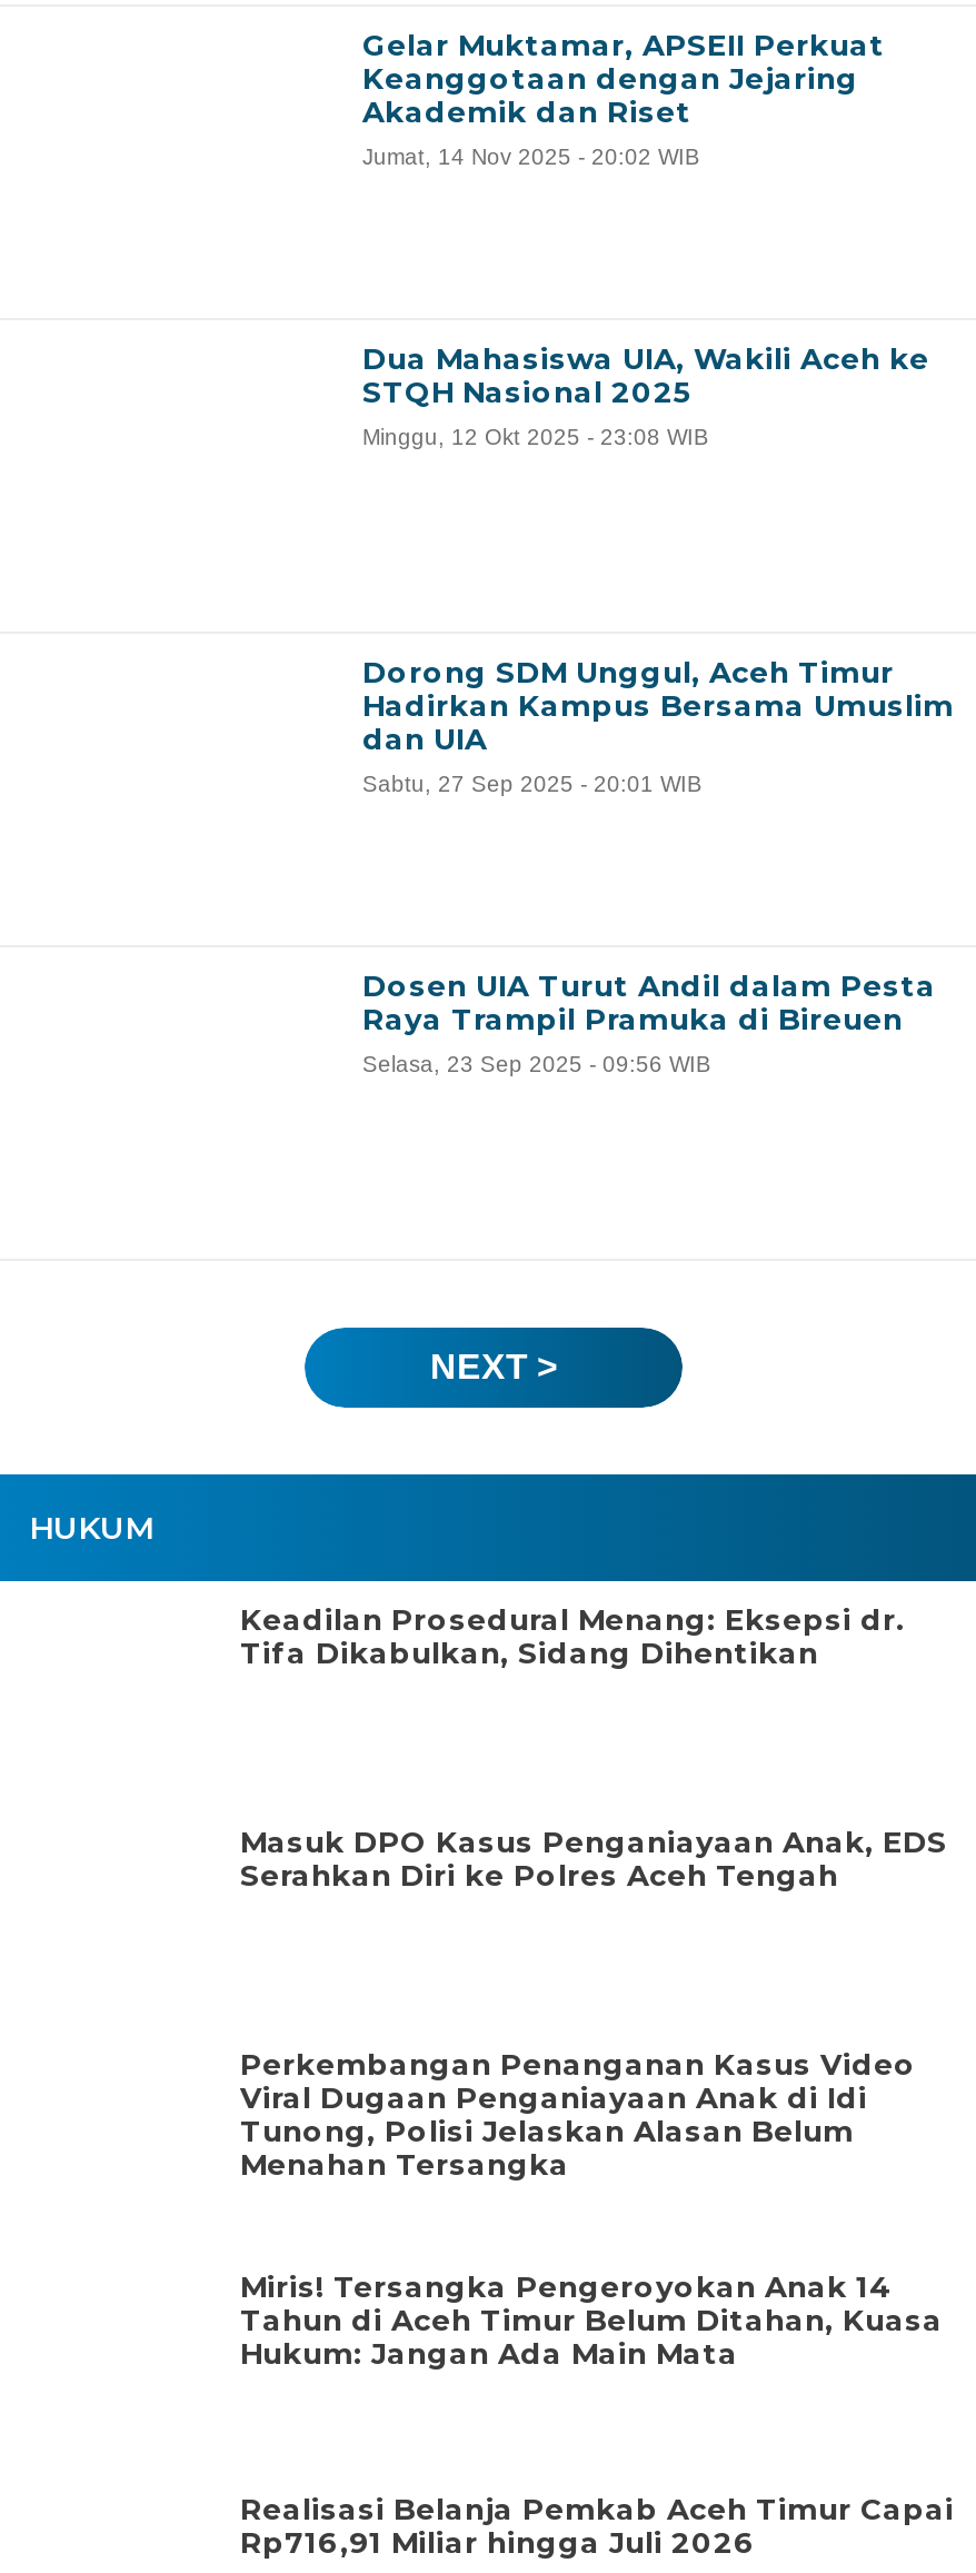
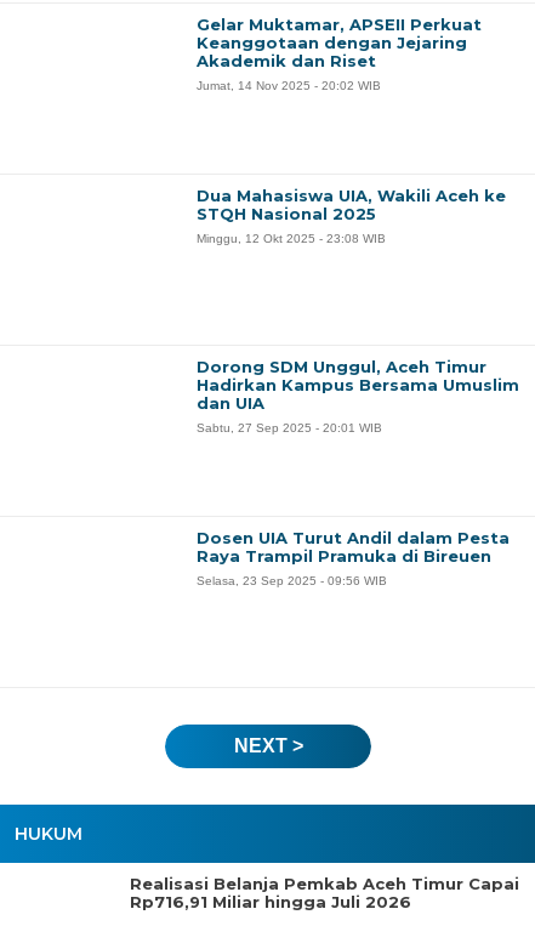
[240,1601,905,1670] Keadilan Prosedural Menang: Eksepsi dr. | Tifa Dikabulkan, Sidang Dihentikan -> none
[240,1824,947,1893] Masuk DPO Kasus Penganiayaan Anak, EDS | Serahkan Diri ke Polres Aceh Tengah -> none
[240,2046,943,2371] Perkembangan Penanganan Kasus Video | Viral Dugaan Penganiayaan Anak di Idi | Tunong, Polisi Jelaskan Alasan Belum | Menahan Tersangka | Miris! Tersangka Pengeroyokan Anak 14 | Tahun di Aceh Timur Belum Ditahan, Kuasa | Hukum: Jangan Ada Main Mata -> none

